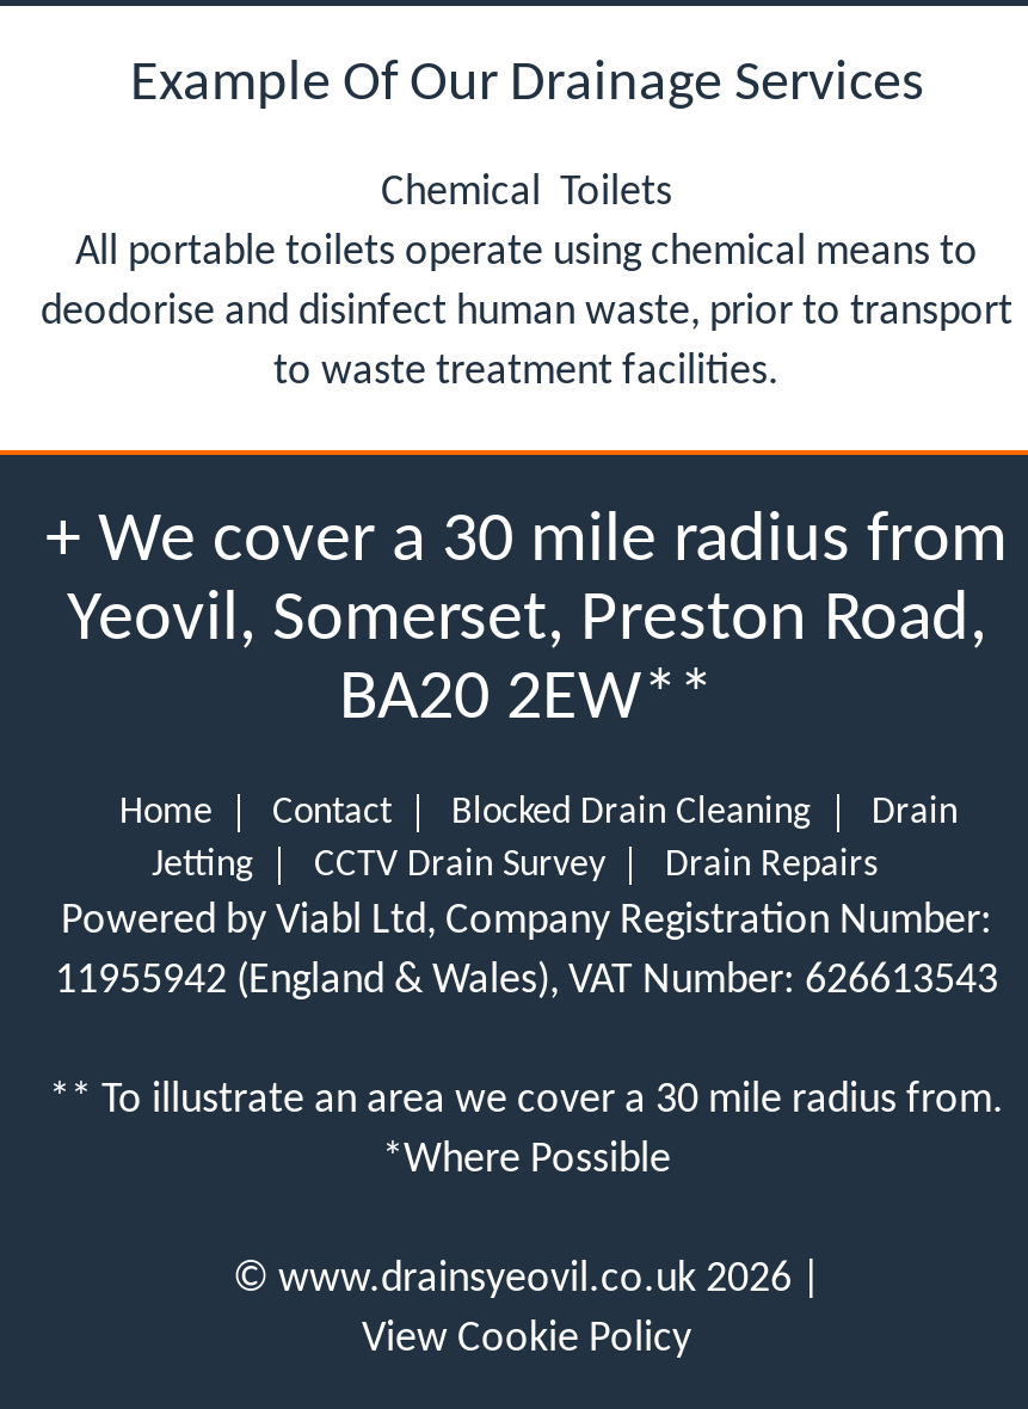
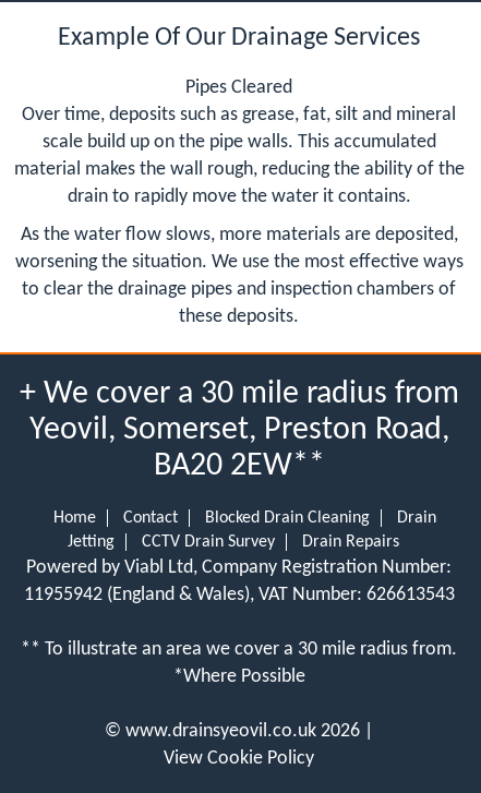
[41,170,1012,394] Chemical Toilets | All portable toilets operate using chemical means to | deodorise and disinfect human waste, prior to transport | to waste treatment facilities. -> [14,77,464,327] Pipes Cleared | Over time, deposits such as grease, fat, silt and mineral | scale build up on the pipe walls. This accumulated | material makes the wall rough, reducing the ability of the | drain to rapidly move the water it contains. | As the water flow slows, more materials are deposited, | worsening the situation. We use the most effective ways | to clear the drainage pipes and inspection chambers of | these deposits.

